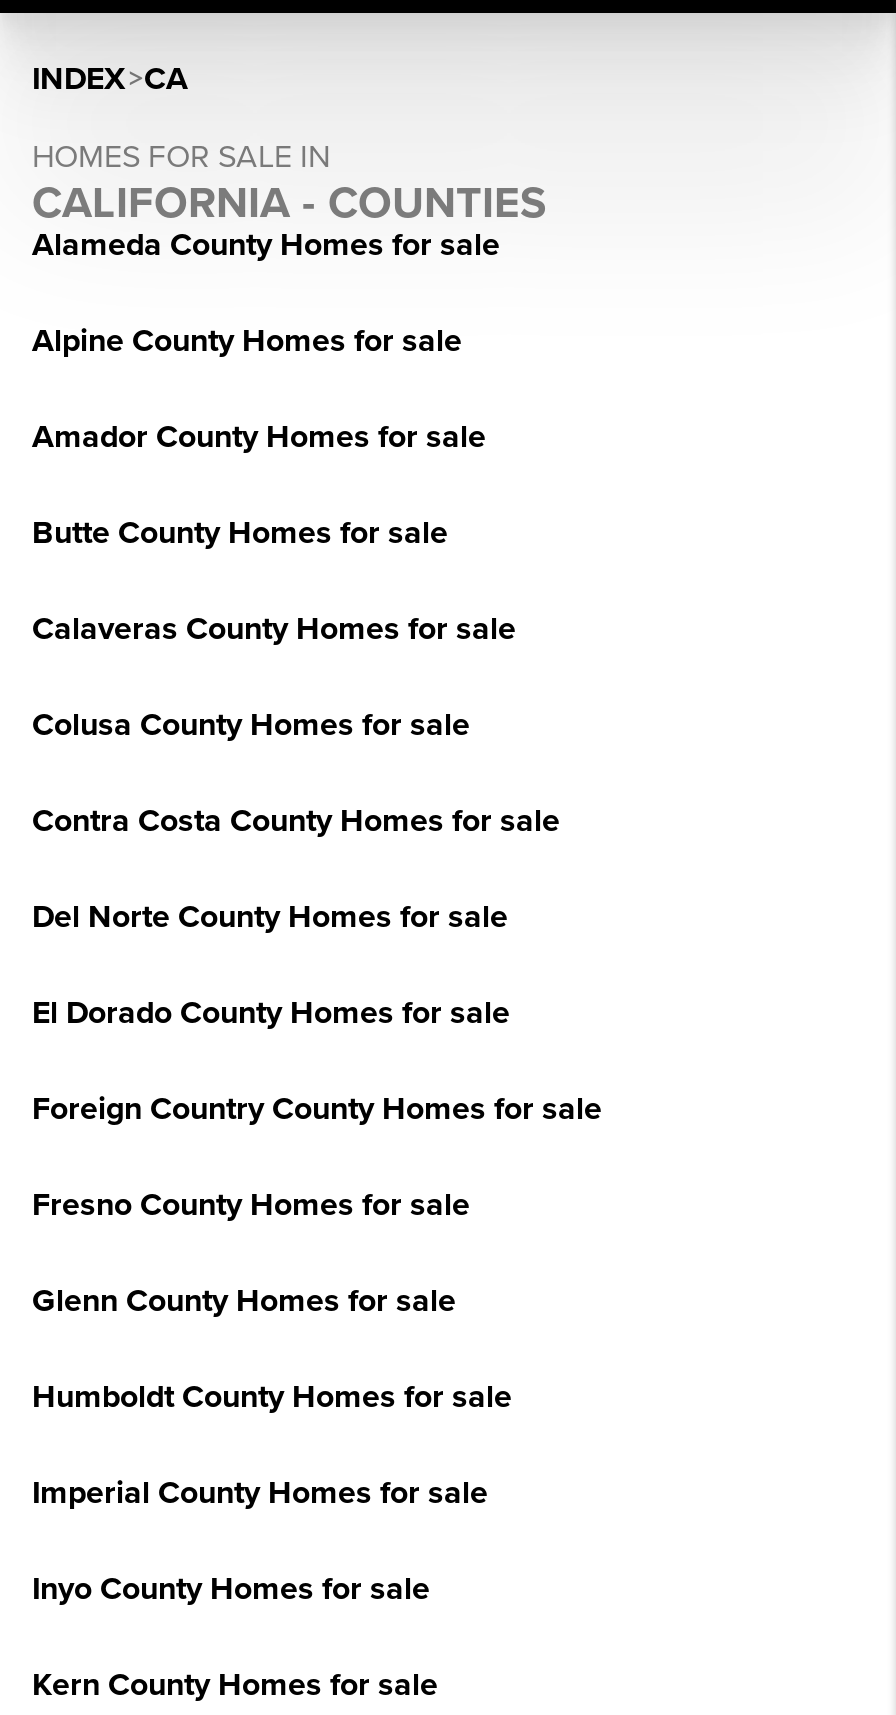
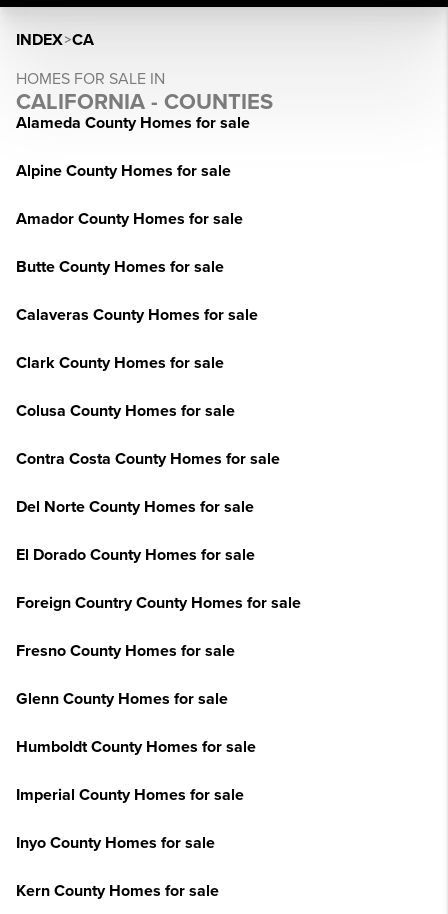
none -> [16,353,224,373] Clark County Homes for sale

